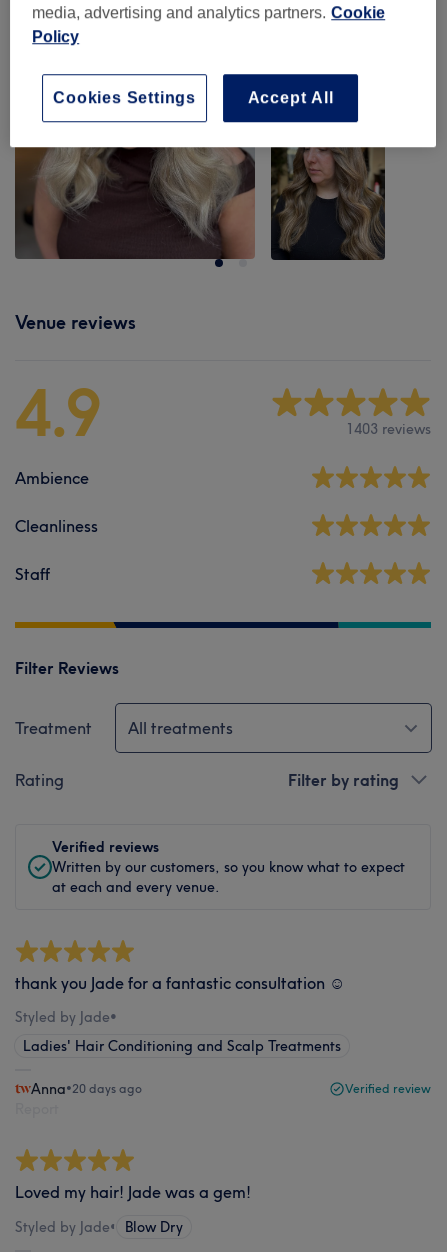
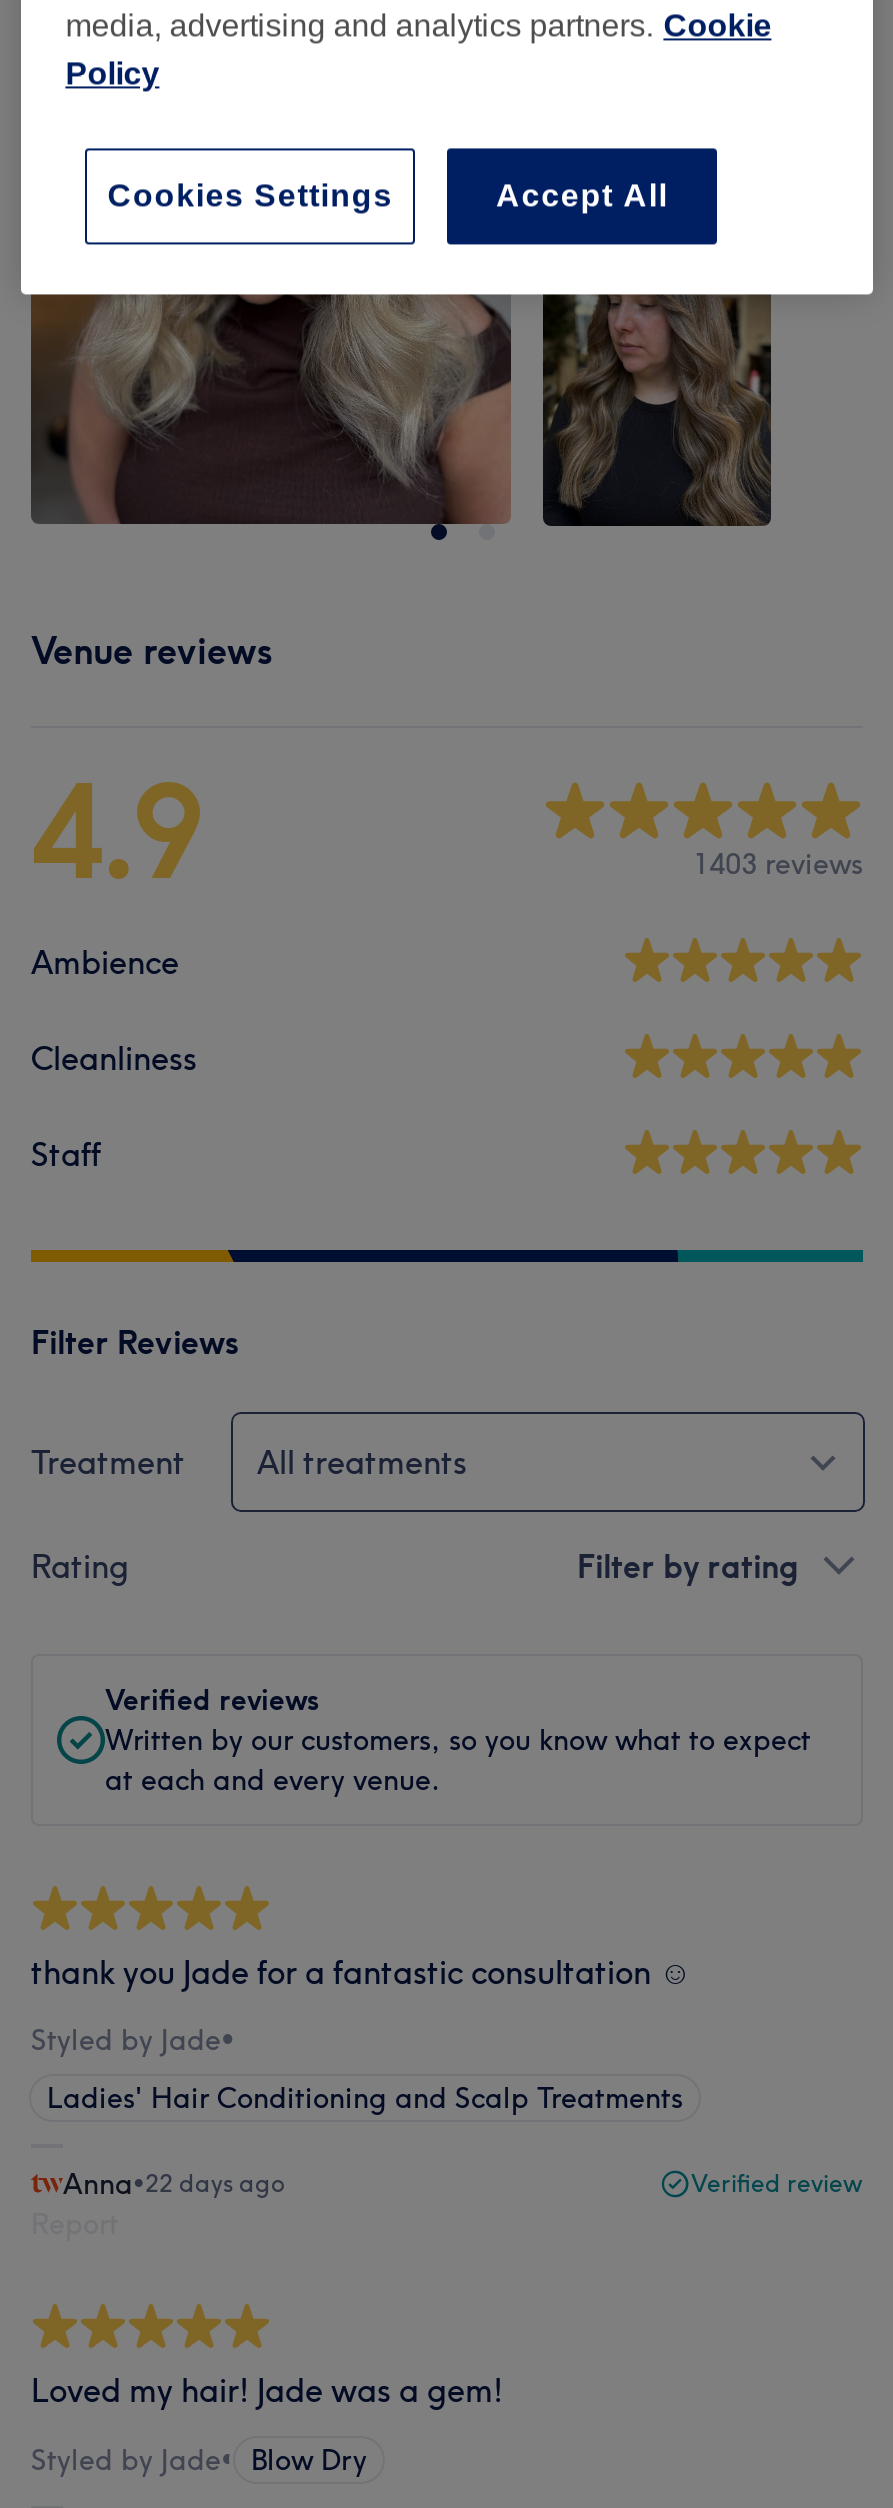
[31,1080,142,1098] Anna•20 days ago -> [63,2166,285,2202] Anna•22 days ago

